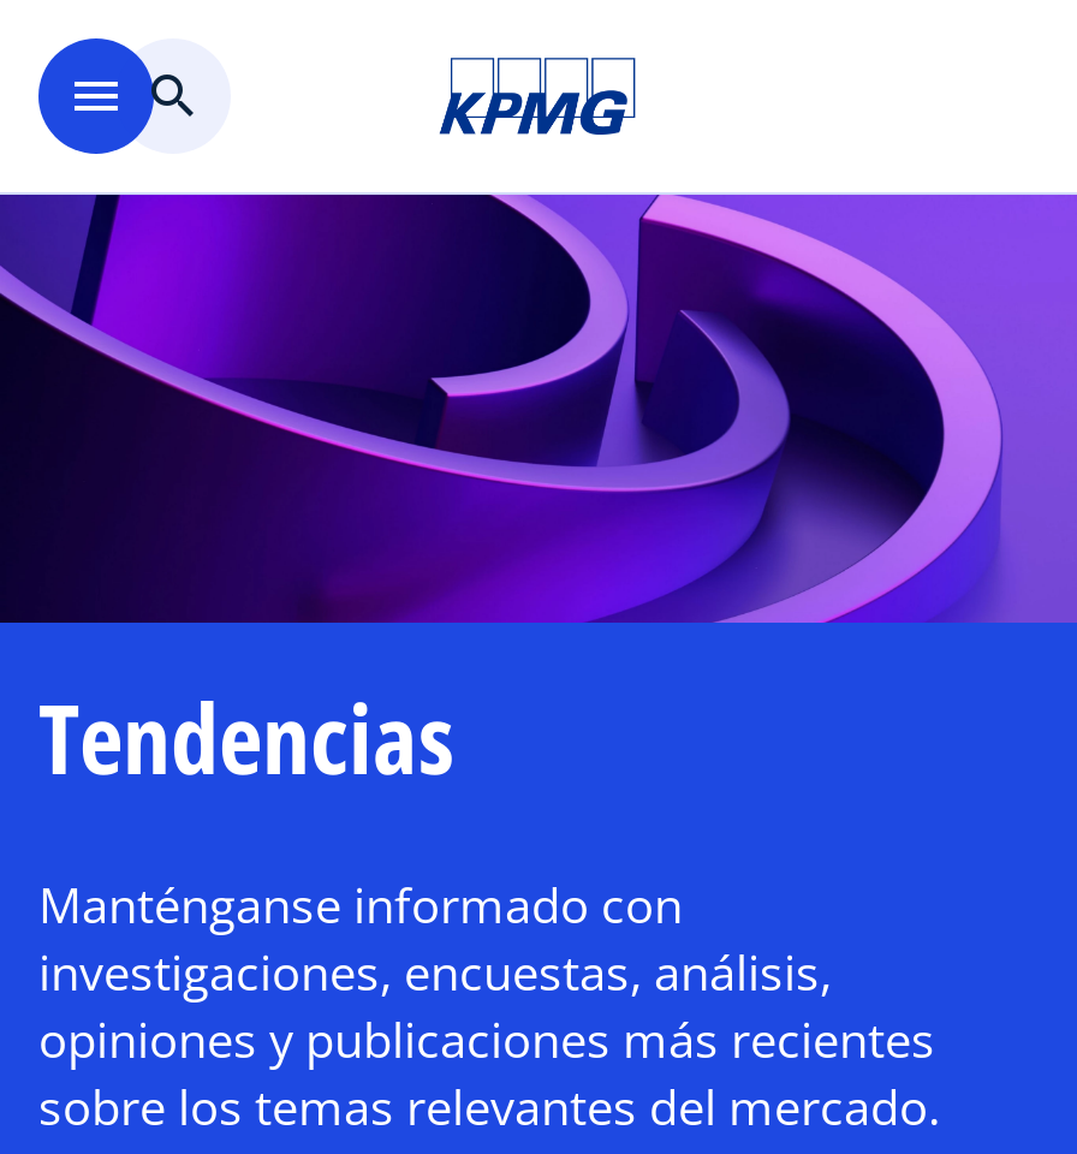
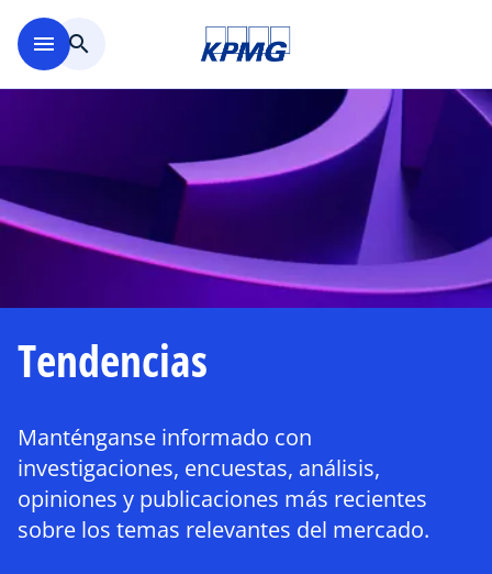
[7,192,1070,623] [image] -> [3,88,489,308] [image]

